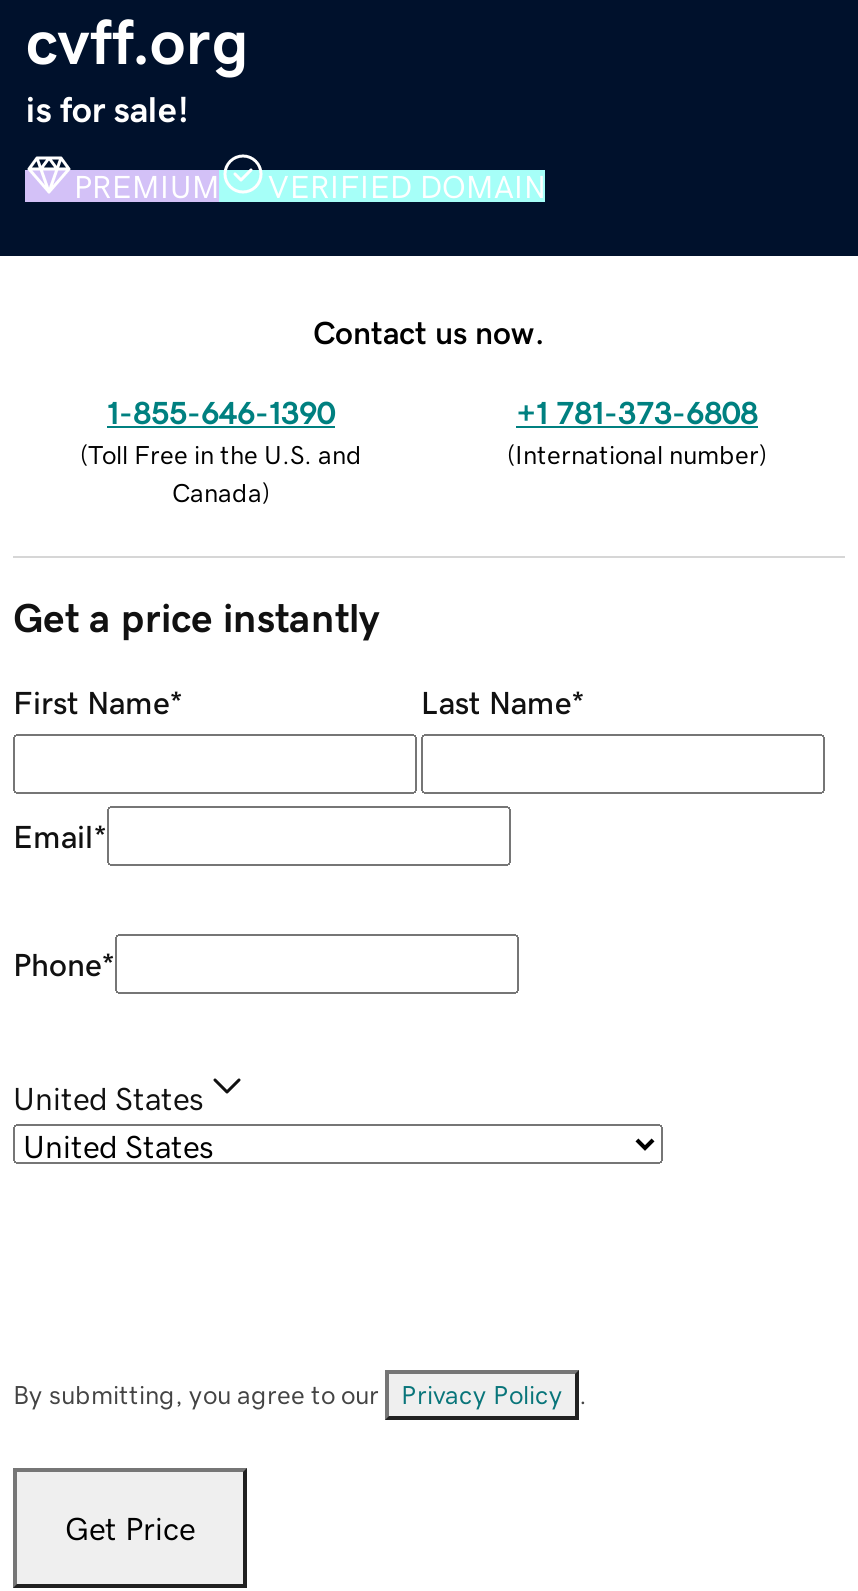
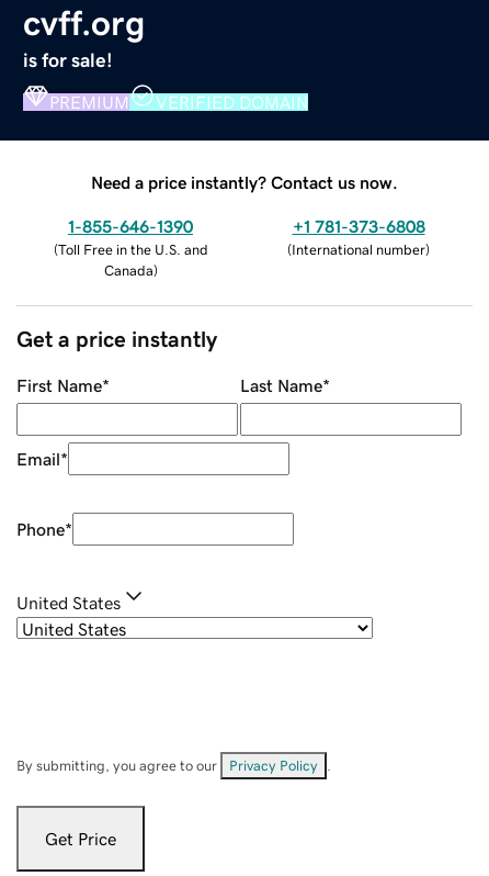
[313,315,545,347] Contact us now. -> [91,173,398,191] Need a price instantly? Contact us now.

